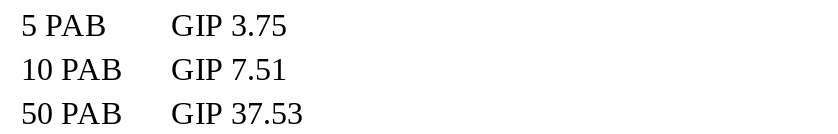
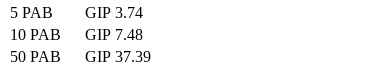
[21,7,287,41] 5 PAB GIP 3.75 -> [10,4,143,21] 5 PAB GIP 3.74
[21,51,287,85] 10 PAB GIP 7.51 -> [10,26,143,43] 10 PAB GIP 7.48
[21,95,303,129] 50 PAB GIP 37.53 -> [10,48,151,65] 50 PAB GIP 37.39

